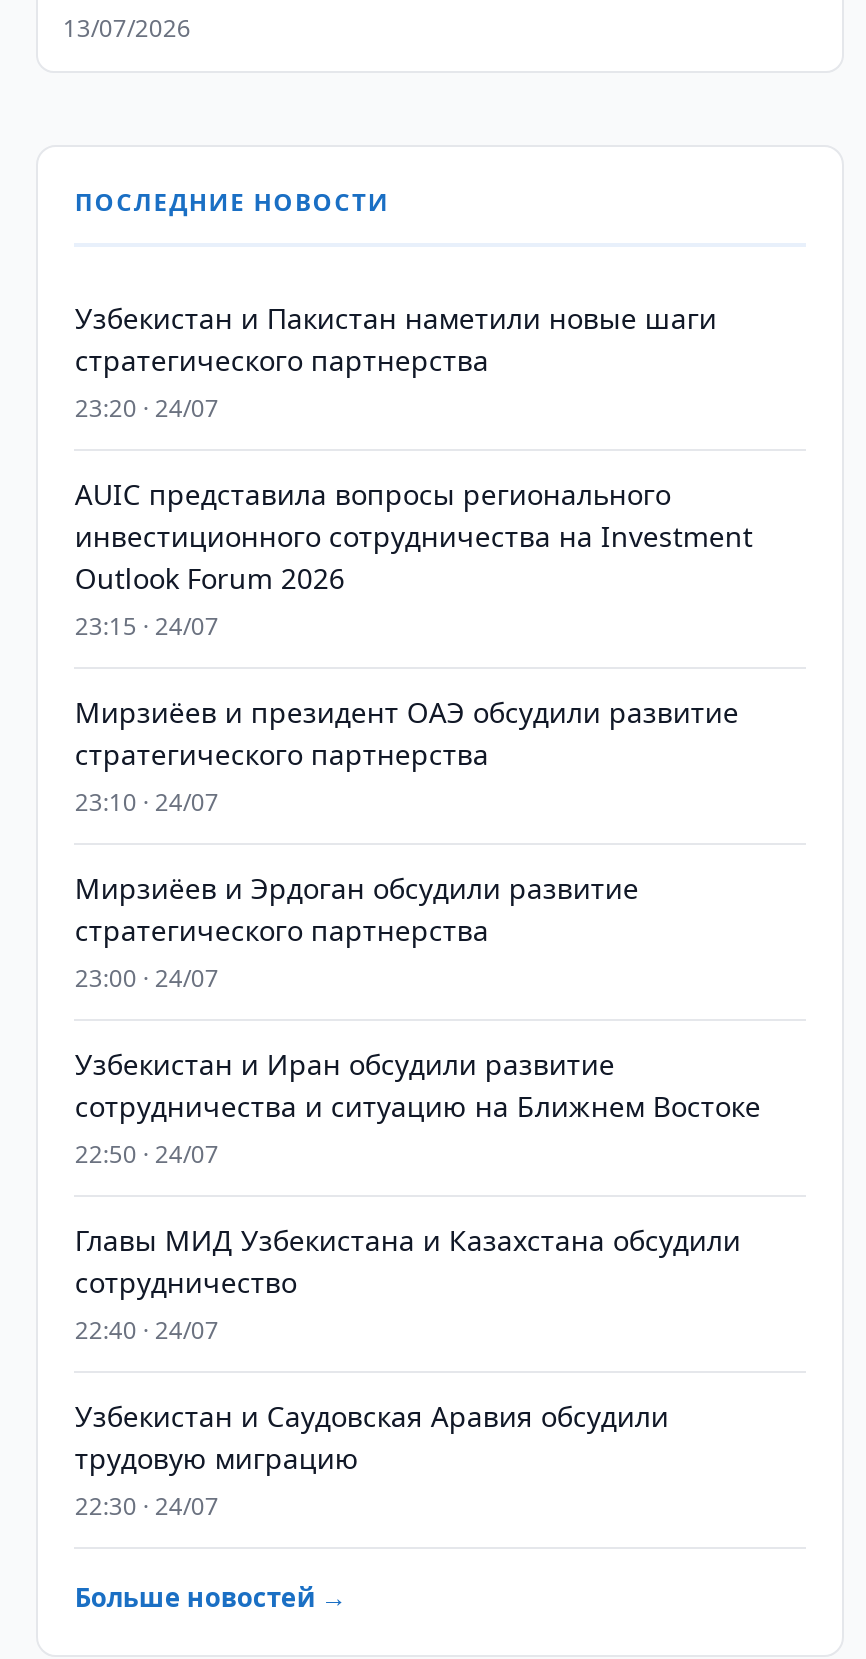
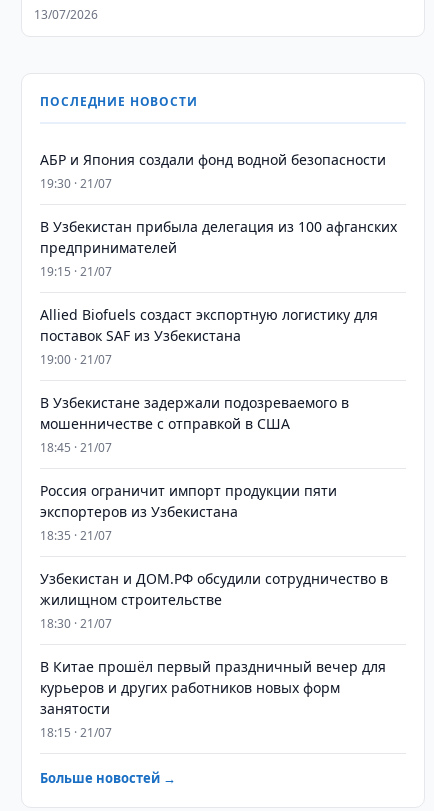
[75,299,717,425] Узбекистан и Пакистан наметили новые шаги | стратегического партнерства | 23:20 · 24/07 -> [40,150,386,192] АБР и Япония создали фонд водной безопасности | 19:30 · 21/07
[75,475,753,643] AUIC представила вопросы регионального | инвестиционного сотрудничества на Investment | Outlook Forum 2026 | 23:15 · 24/07 -> [40,217,397,280] В Узбекистан прибыла делегация из 100 афганских | предпринимателей | 19:15 · 21/07
[75,693,739,819] Мирзиёев и президент ОАЭ обсудили развитие | стратегического партнерства | 23:10 · 24/07 -> [40,305,378,368] Allied Biofuels создаст экспортную логистику для | поставок SAF из Узбекистана | 19:00 · 21/07
[75,869,639,995] Мирзиёев и Эрдоган обсудили развитие | стратегического партнерства | 23:00 · 24/07 -> [40,393,349,456] В Узбекистане задержали подозреваемого в | мошенничестве с отправкой в США | 18:45 · 21/07
[75,1045,761,1171] Узбекистан и Иран обсудили развитие | сотрудничества и ситуацию на Ближнем Востоке | 22:50 · 24/07 -> [40,481,337,544] Россия ограничит импорт продукции пяти | экспортеров из Узбекистана | 18:35 · 21/07
[75,1221,741,1347] Главы МИД Узбекистана и Казахстана обсудили | сотрудничество | 22:40 · 24/07 -> [40,569,388,632] Узбекистан и ДОМ.РФ обсудили сотрудничество в | жилищном строительстве | 18:30 · 21/07
[75,1397,669,1523] Узбекистан и Саудовская Аравия обсудили | трудовую миграцию | 22:30 · 24/07 -> [40,657,386,741] В Китае прошёл первый праздничный вечер для | курьеров и других работников новых форм | занятости | 18:15 · 21/07

